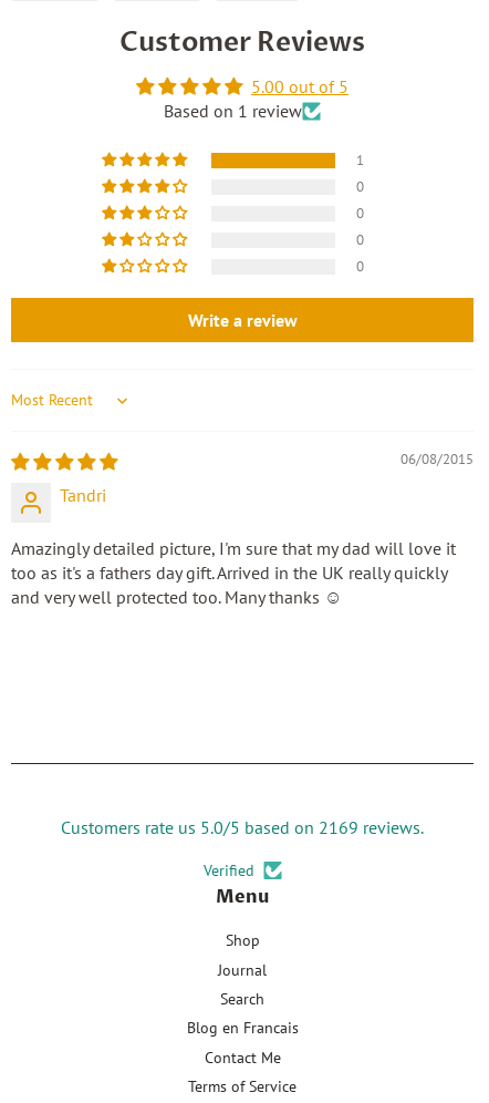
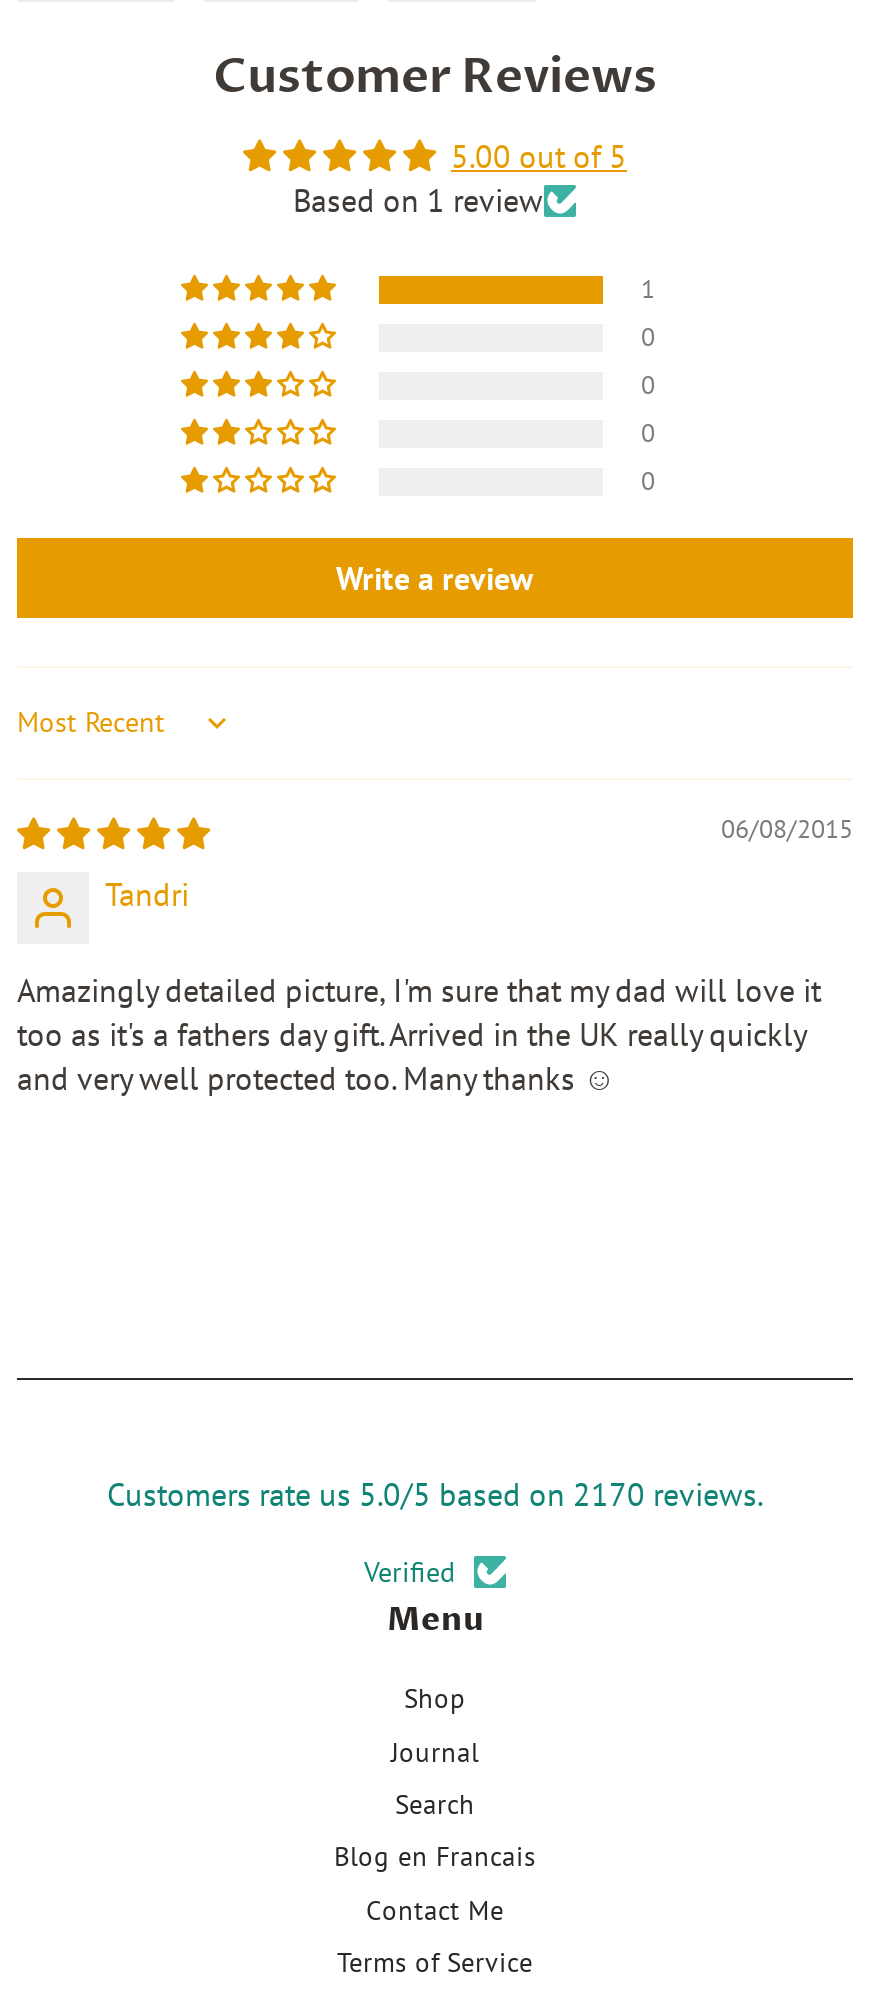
[61,816,424,839] Customers rate us 5.0/5 based on 2169 reviews. -> [107,1474,763,1514] Customers rate us 5.0/5 based on 2170 reviews.

